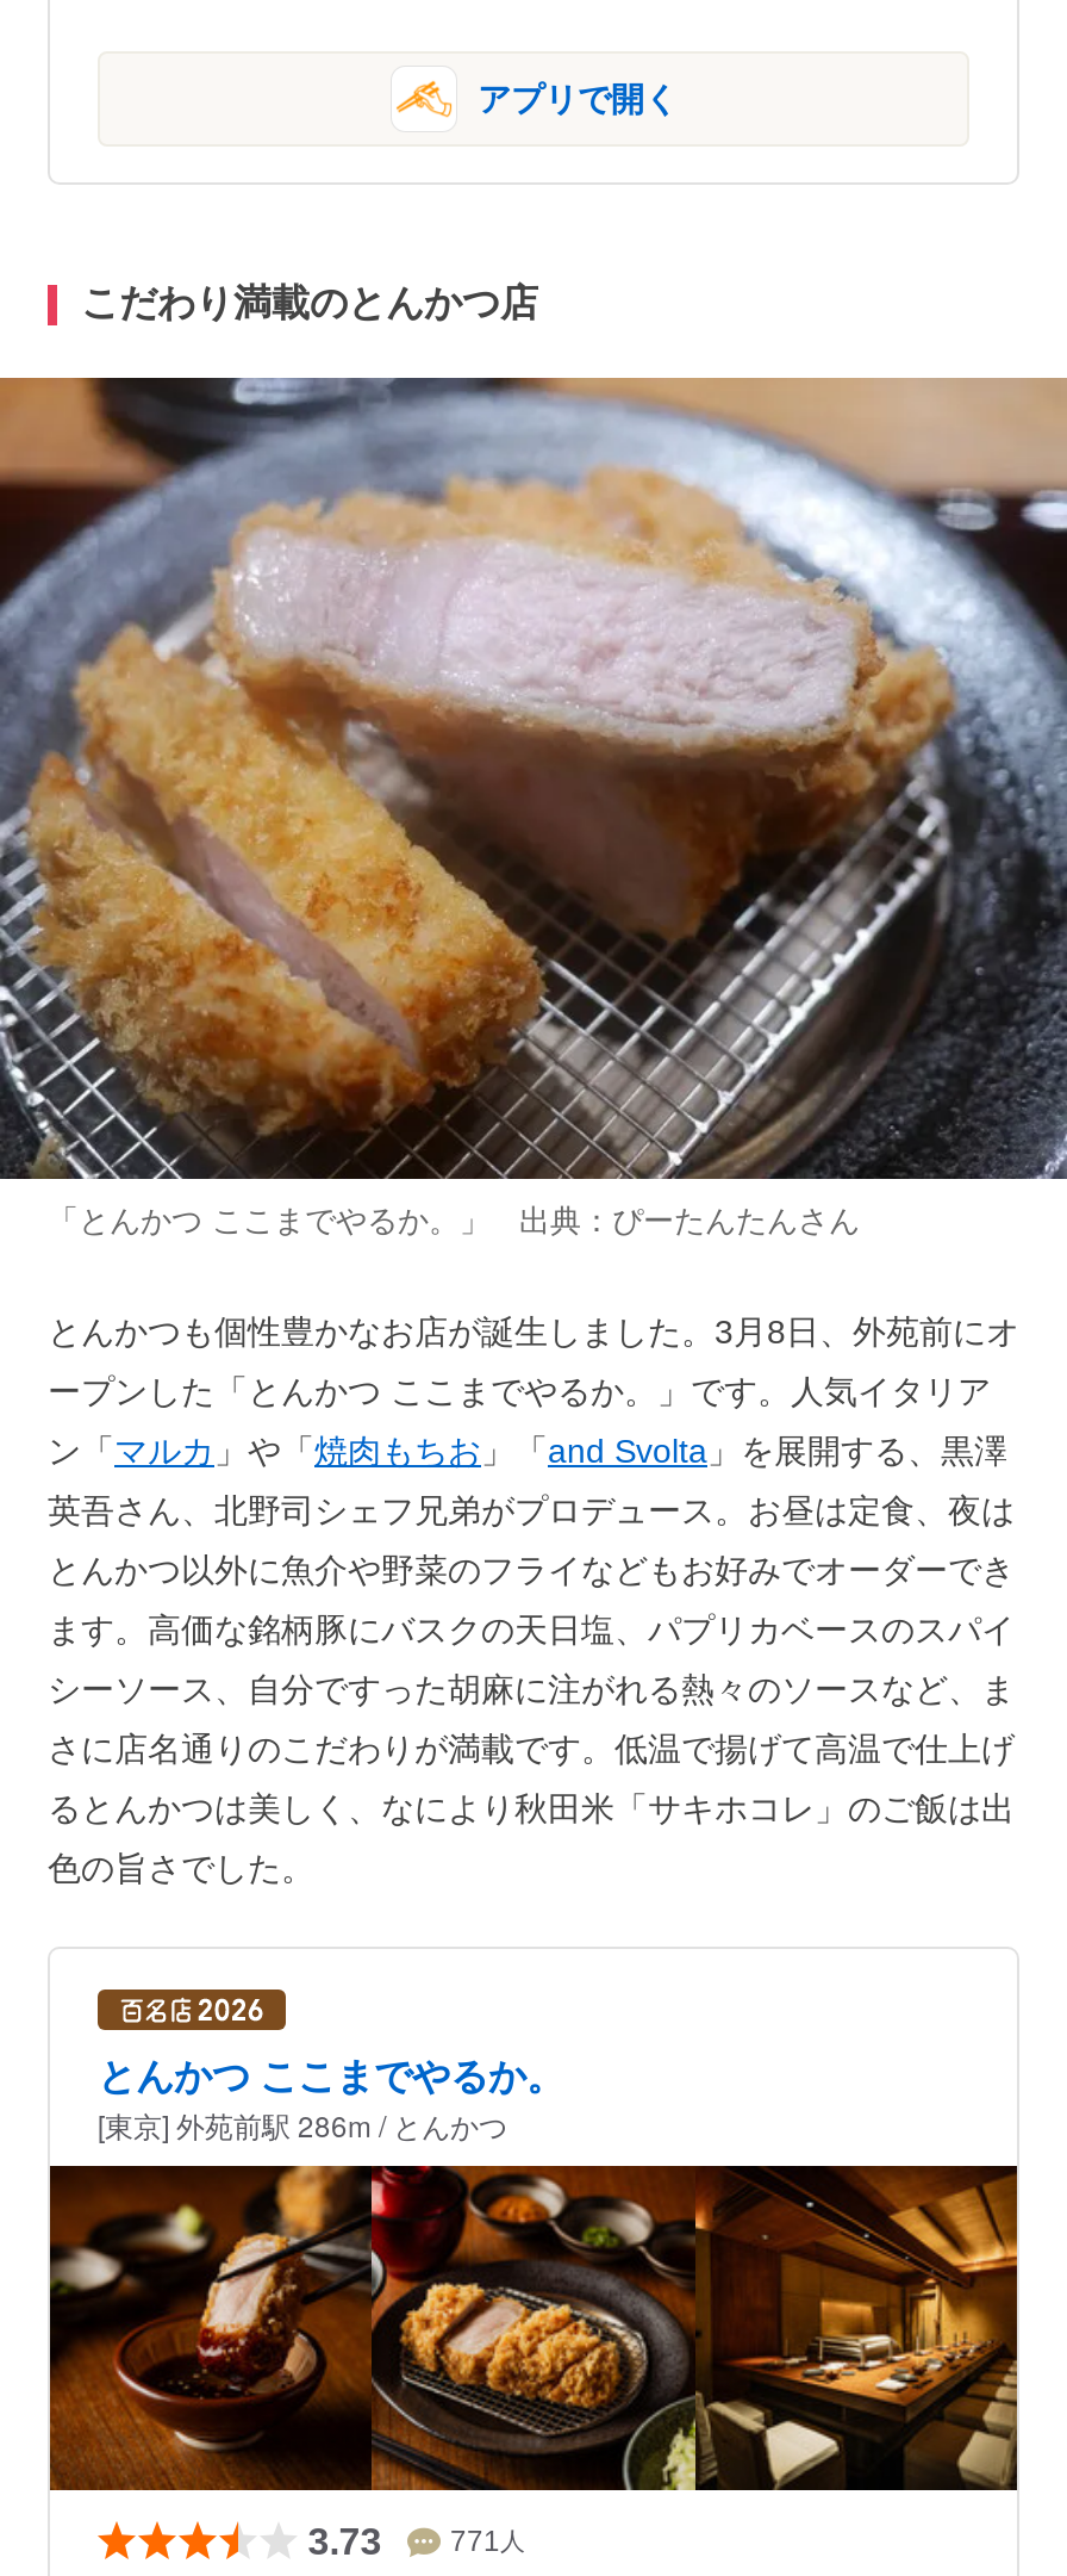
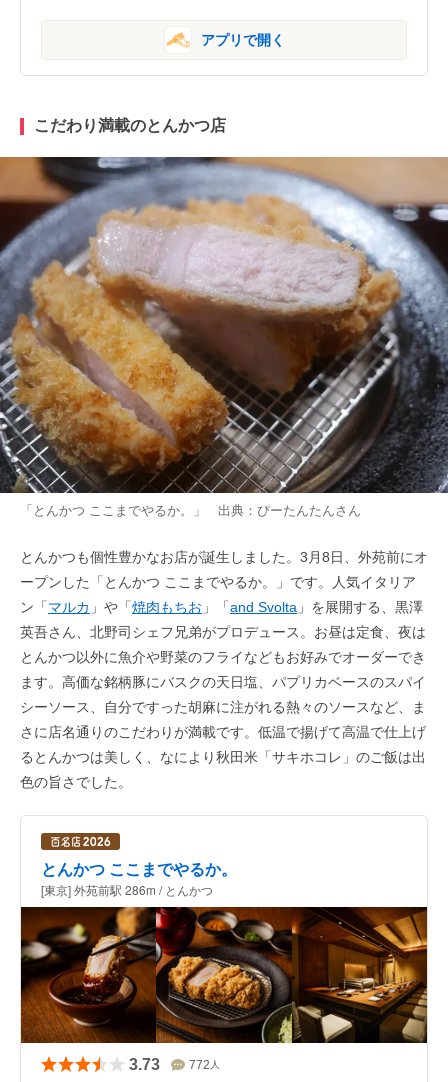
[450,2524,524,2557] 771人 -> [189,1057,220,1071] 772人

